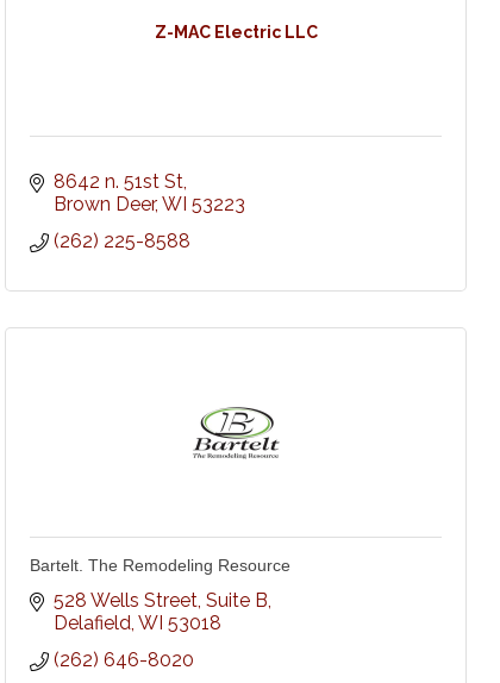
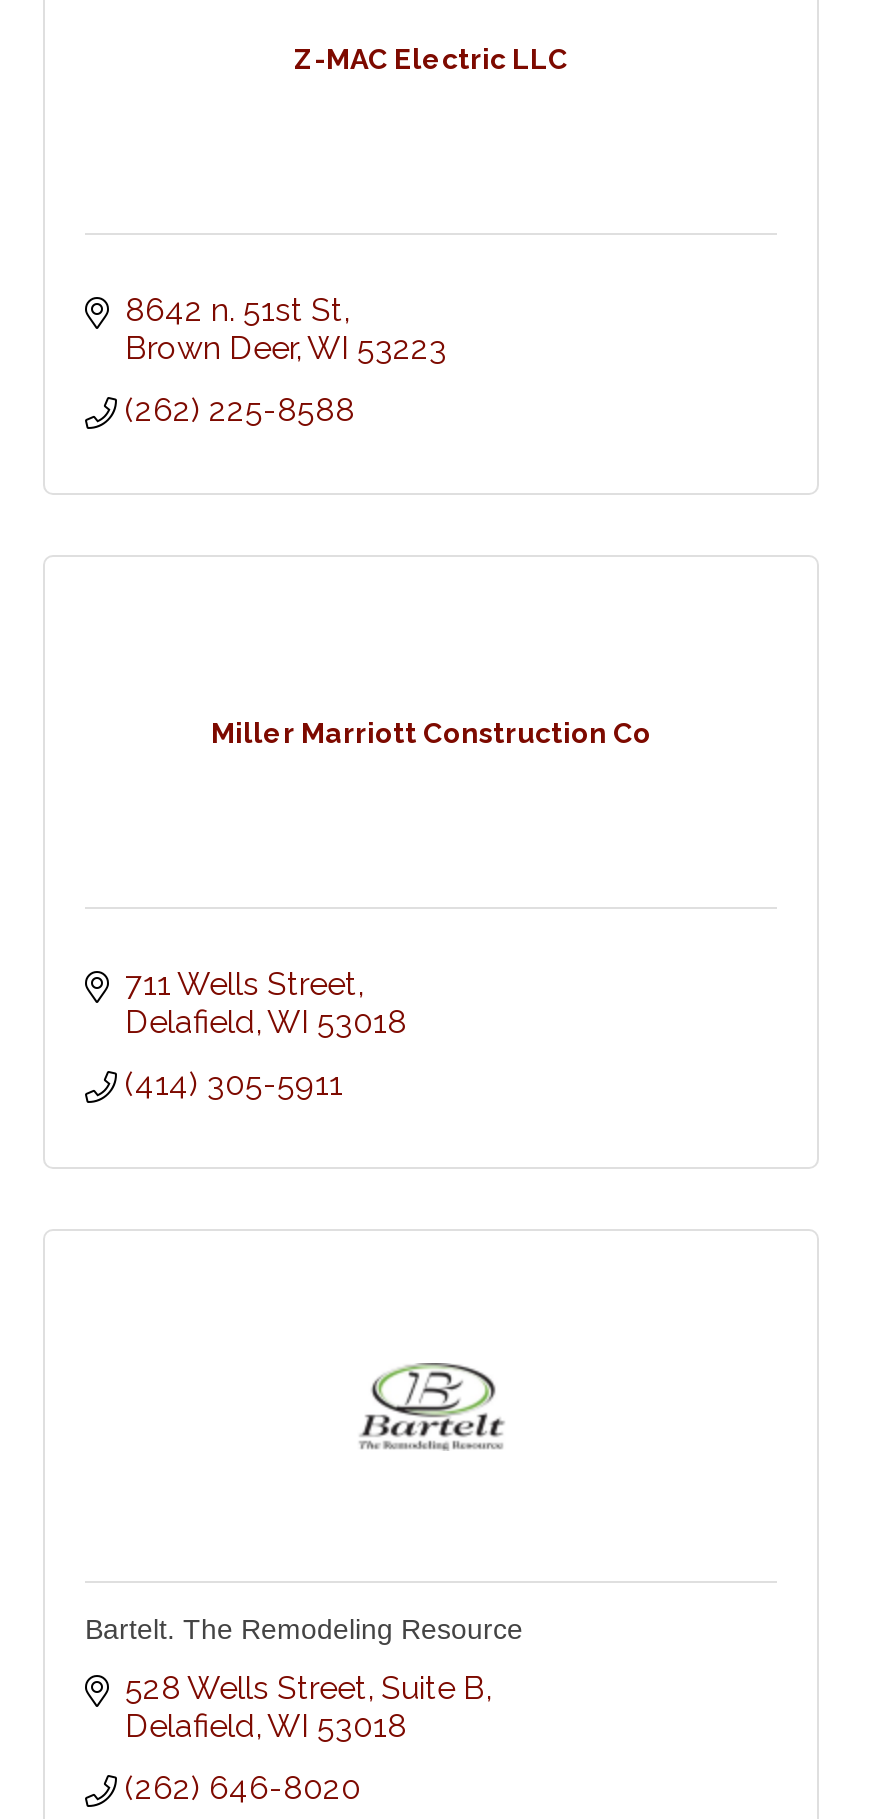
none -> [125,966,407,1104] 711 Wells Street | Delafield WI 53018 | (414) 305-5911
none -> [211,717,651,749] Miller Marriott Construction Co

